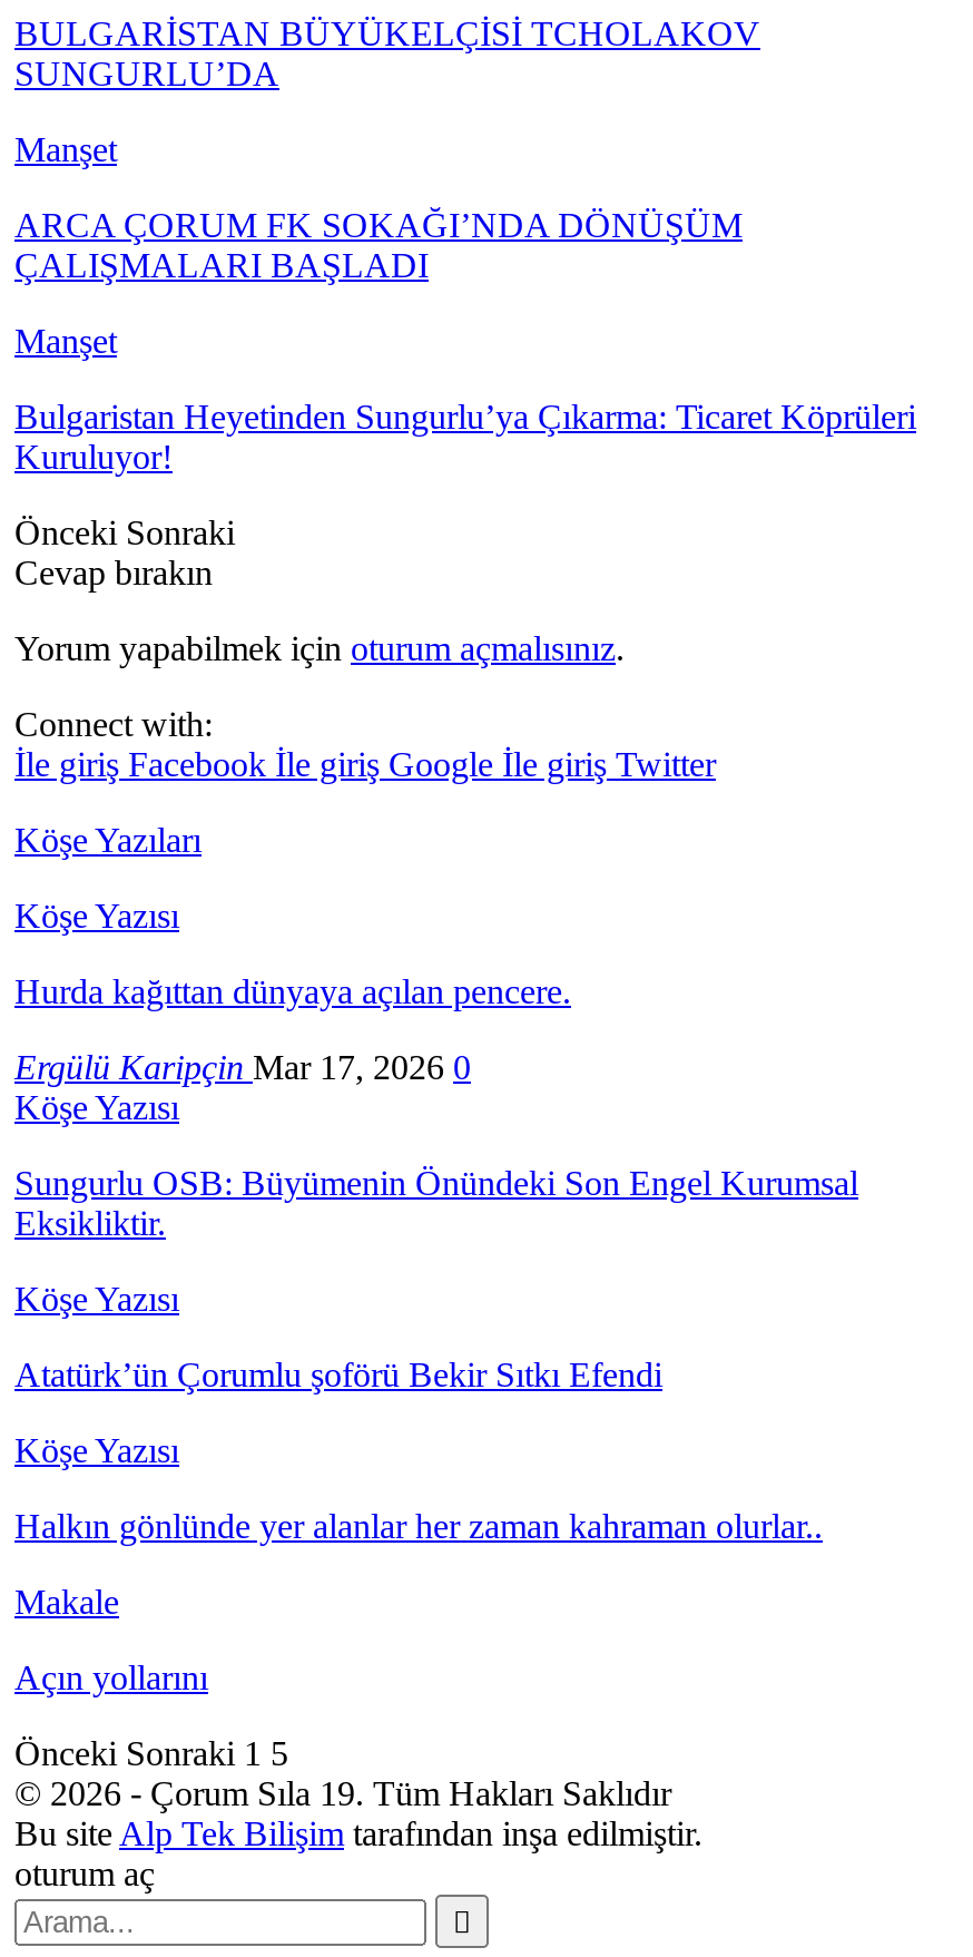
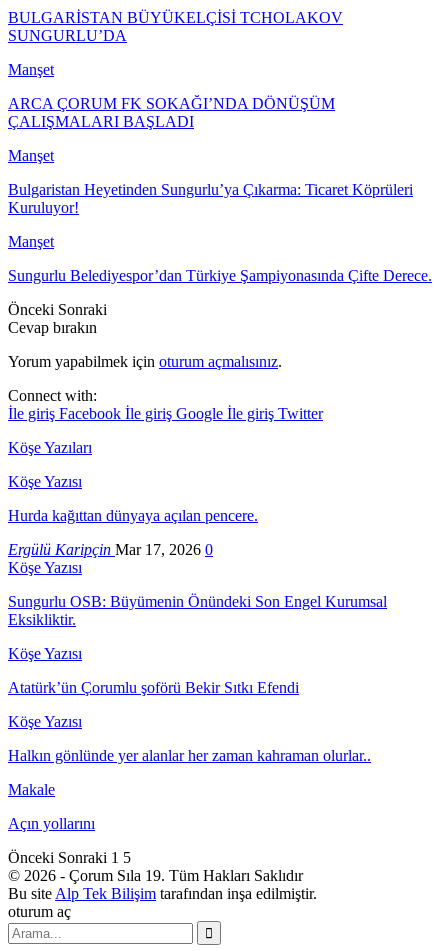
none -> [8,233,432,284] Manşet | Sungurlu Belediyespor’dan Türkiye Şampiyonasında Çifte Derece.

